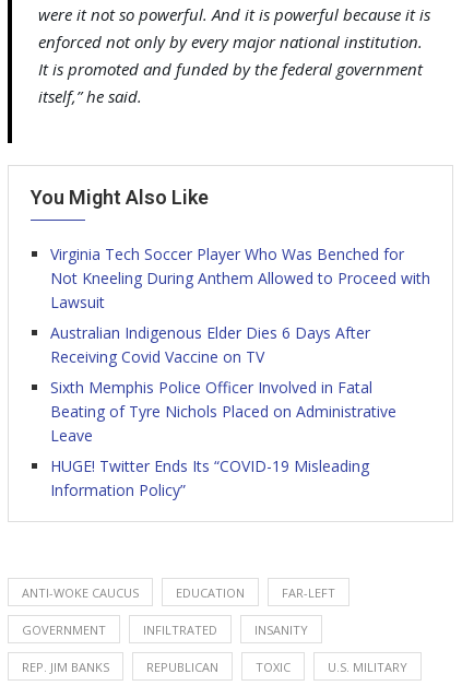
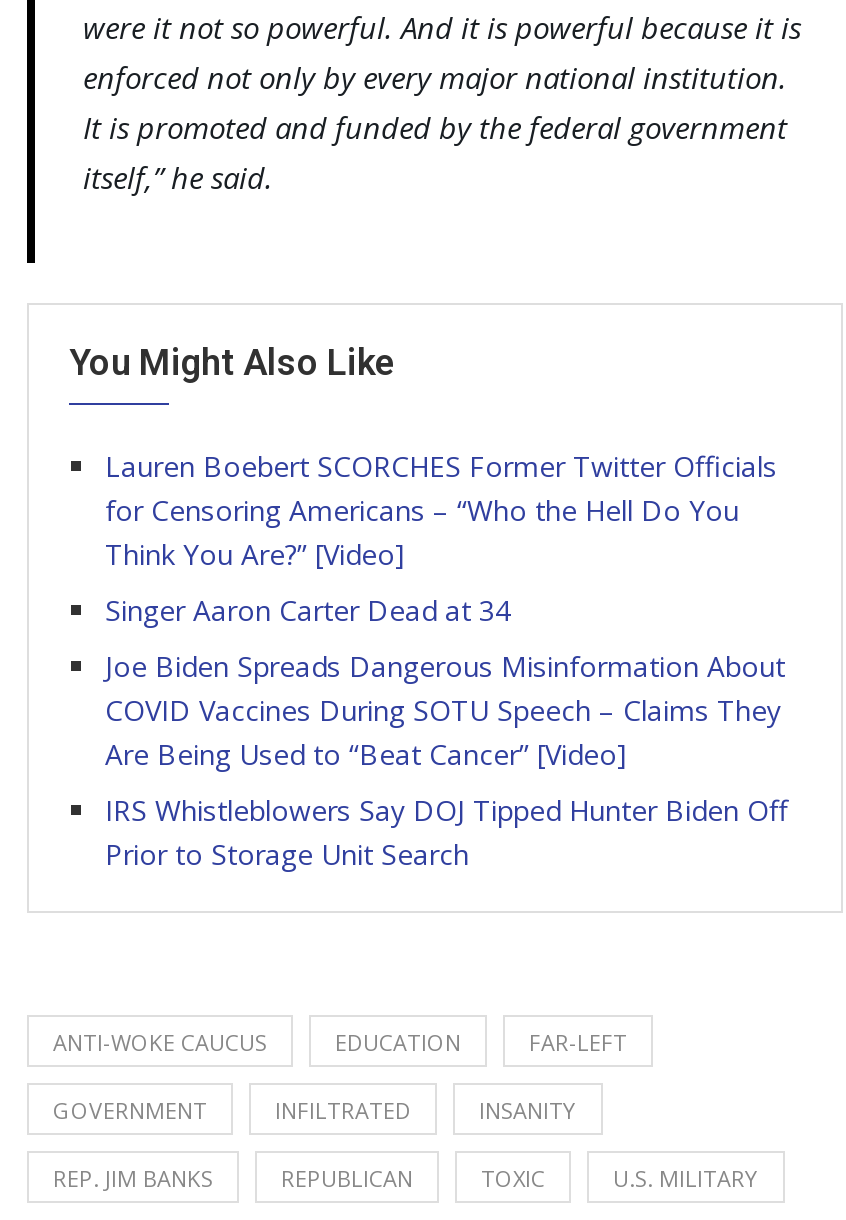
[50,244,430,313] Virginia Tech Soccer Player Who Was Benched for | Not Kneeling During Anthem Allowed to Proceed with | Lawsuit -> [105,447,777,573] Lauren Boebert SCORCHES Former Twitter Officials | for Censoring Americans – “Who the Hell Do You | Think You Are?” [Video]
[50,323,370,367] Australian Indigenous Elder Dies 6 Days After | Receiving Covid Vaccine on TV -> [105,591,511,629] Singer Aaron Carter Dead at 34
[50,377,396,446] Sixth Memphis Police Officer Involved in Fatal | Beating of Tyre Nichols Placed on Administrative | Leave -> [105,647,785,773] Joe Biden Spreads Dangerous Misinformation About | COVID Vaccines During SOTU Speech – Claims They | Are Being Used to “Beat Cancer” [Video]
[50,456,369,501] HUGE! Twitter Ends Its “COVID-19 Misleading | Information Policy” -> [105,791,787,873] IRS Whistleblowers Say DOJ Tipped Hunter Biden Off | Prior to Storage Unit Search

